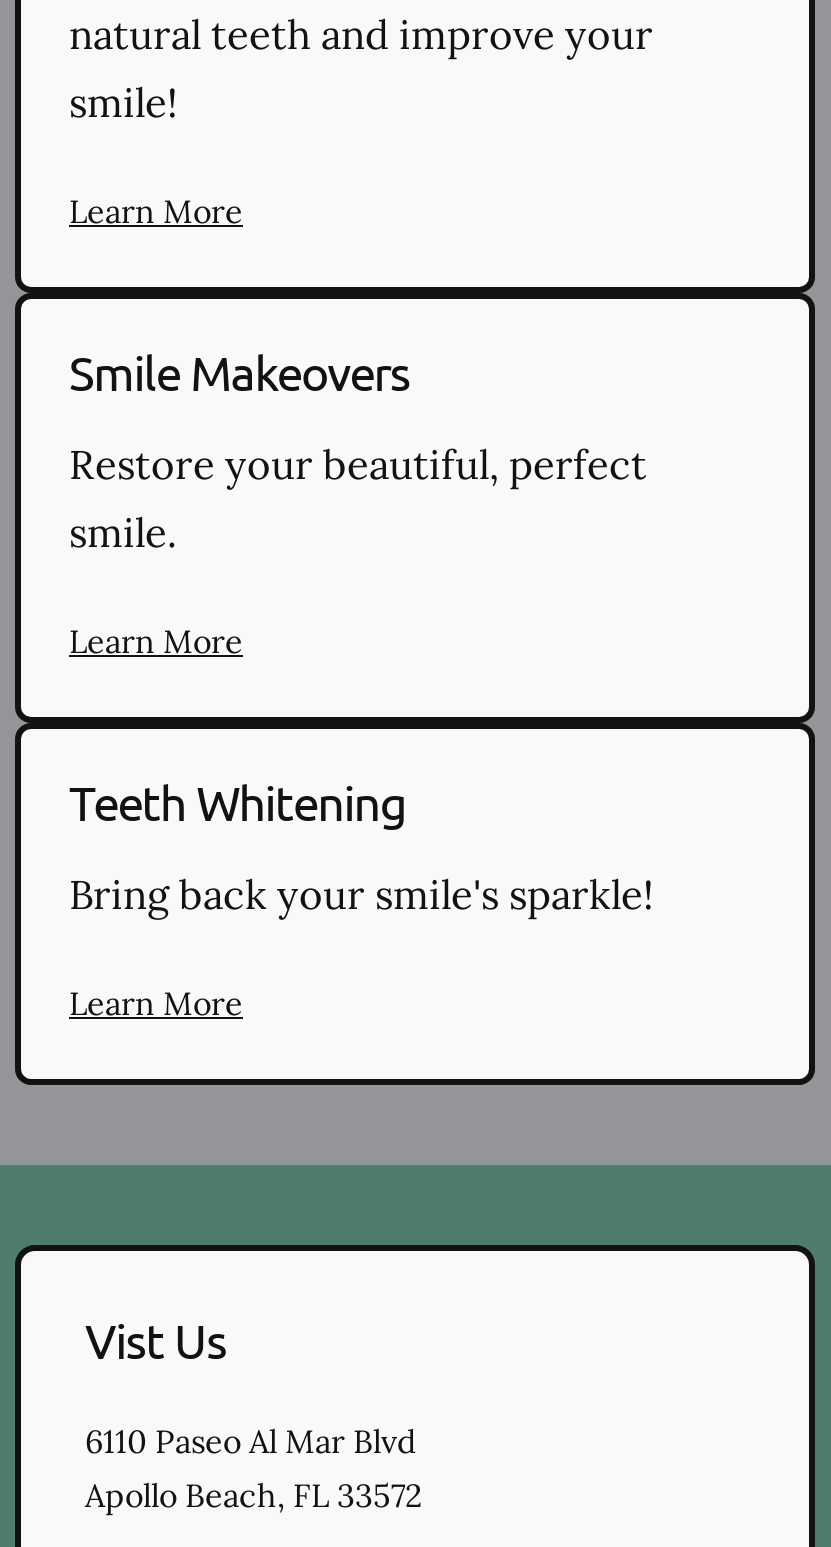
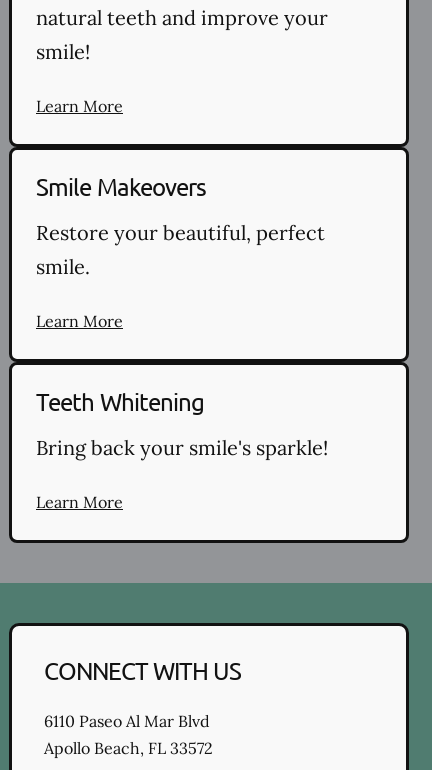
[85,1311,226,1369] Vist Us -> [44,656,241,685] CONNECT WITH US

